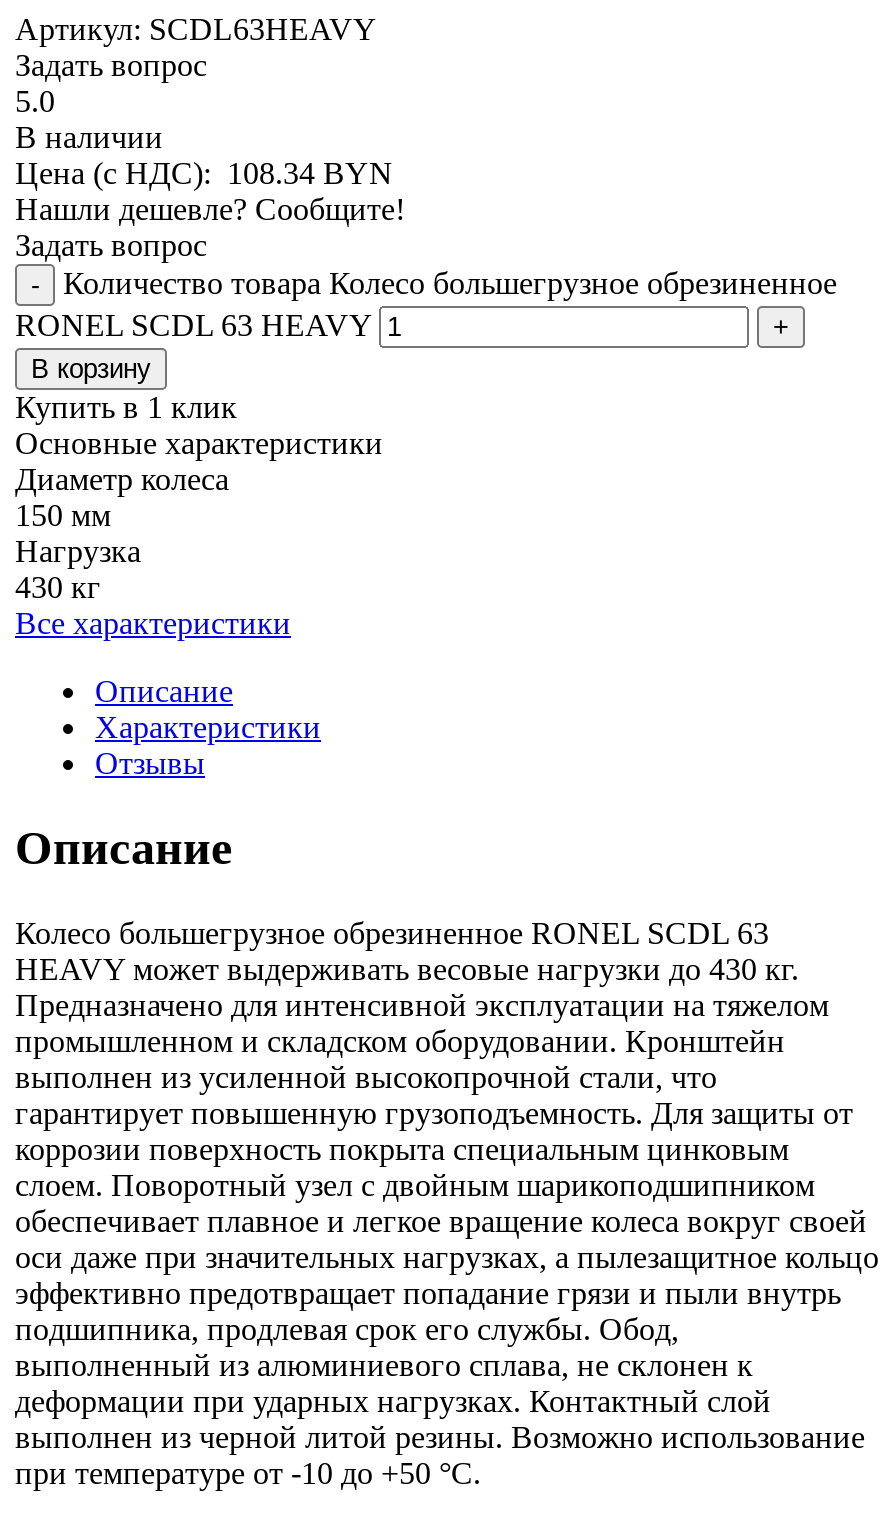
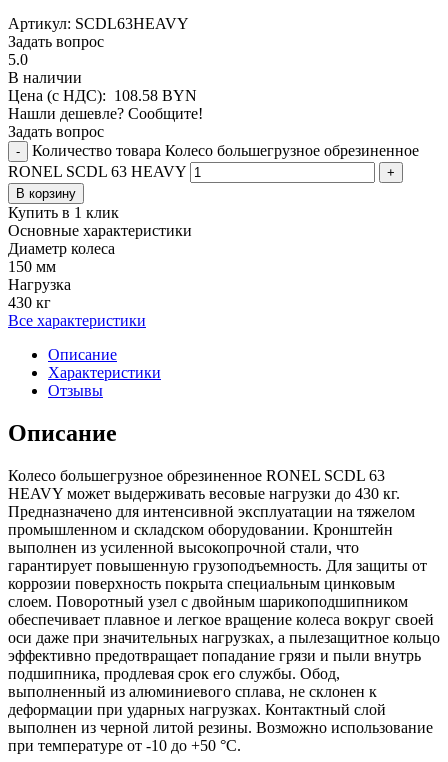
[15,156,393,190] Цена (с НДС): 108.34 BYN -> [8,87,197,104] Цена (с НДС): 108.58 BYN

